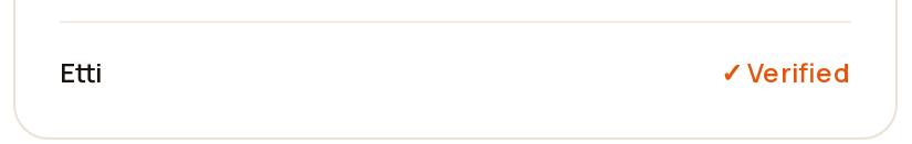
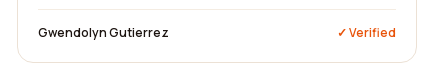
[60,54,102,91] Etti -> [38,24,169,41] Gwendolyn Gutierrez

